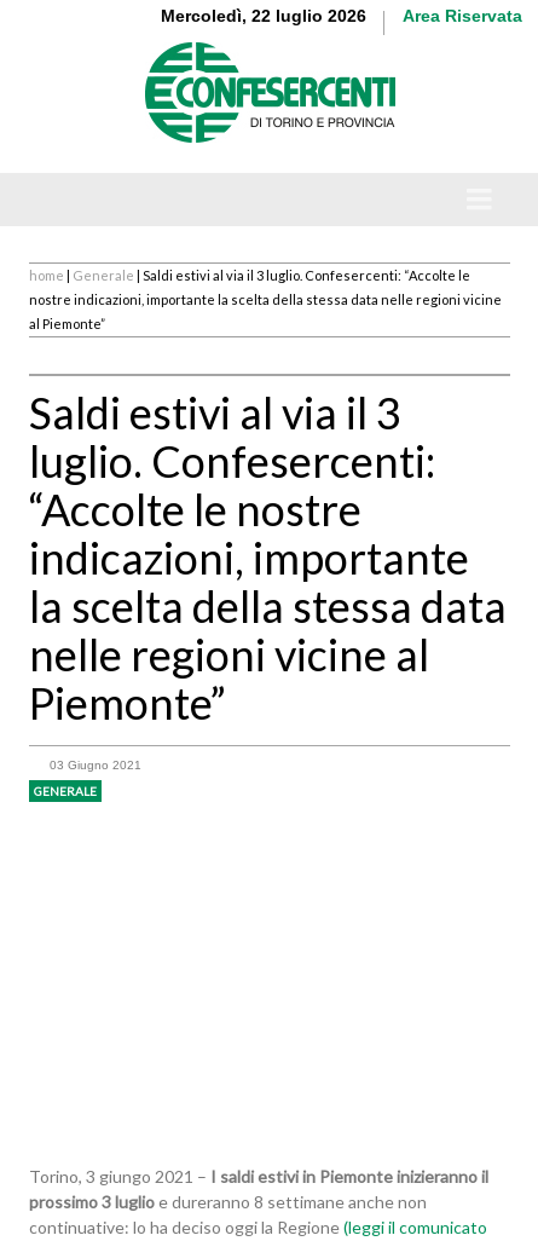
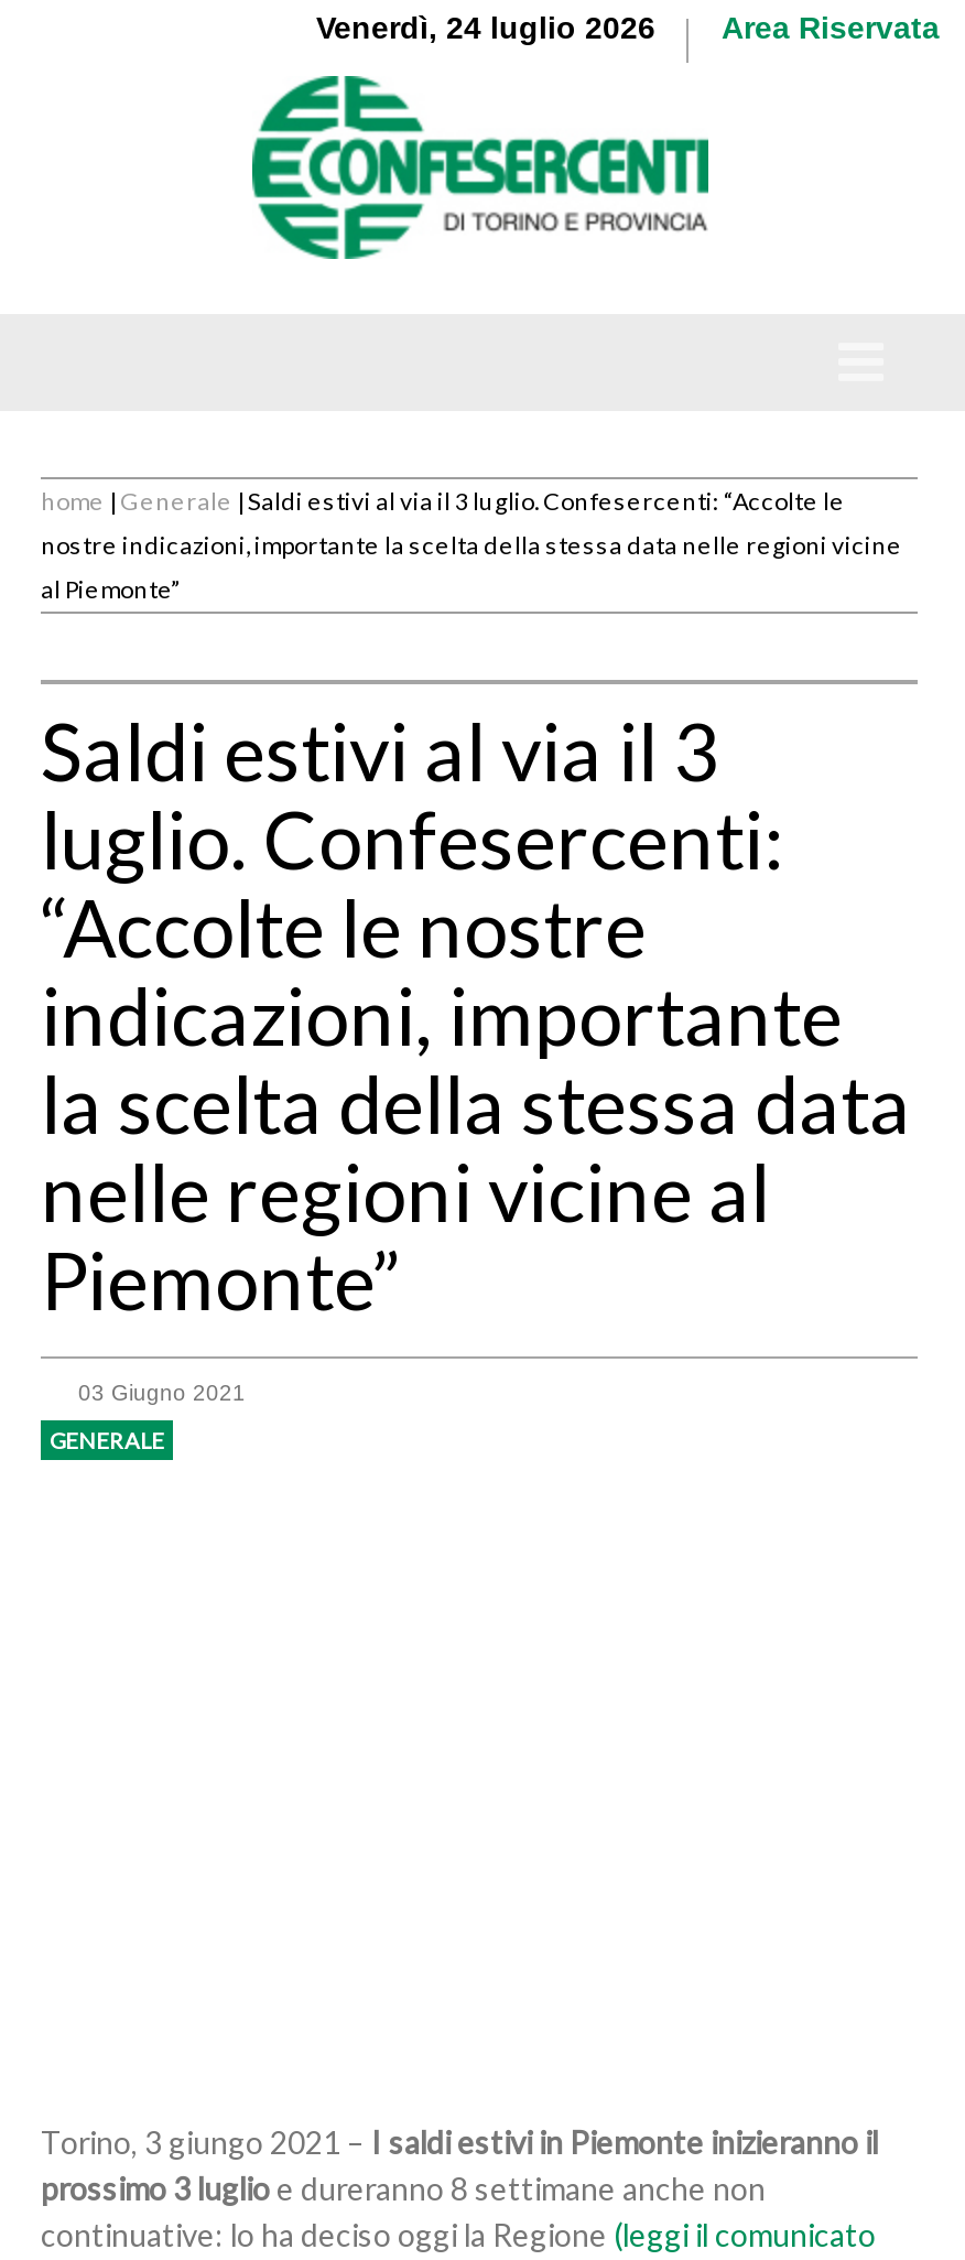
[161,6,366,25] Mercoledì, 22 luglio 2026 -> [316,10,655,45] Venerdì, 24 luglio 2026

